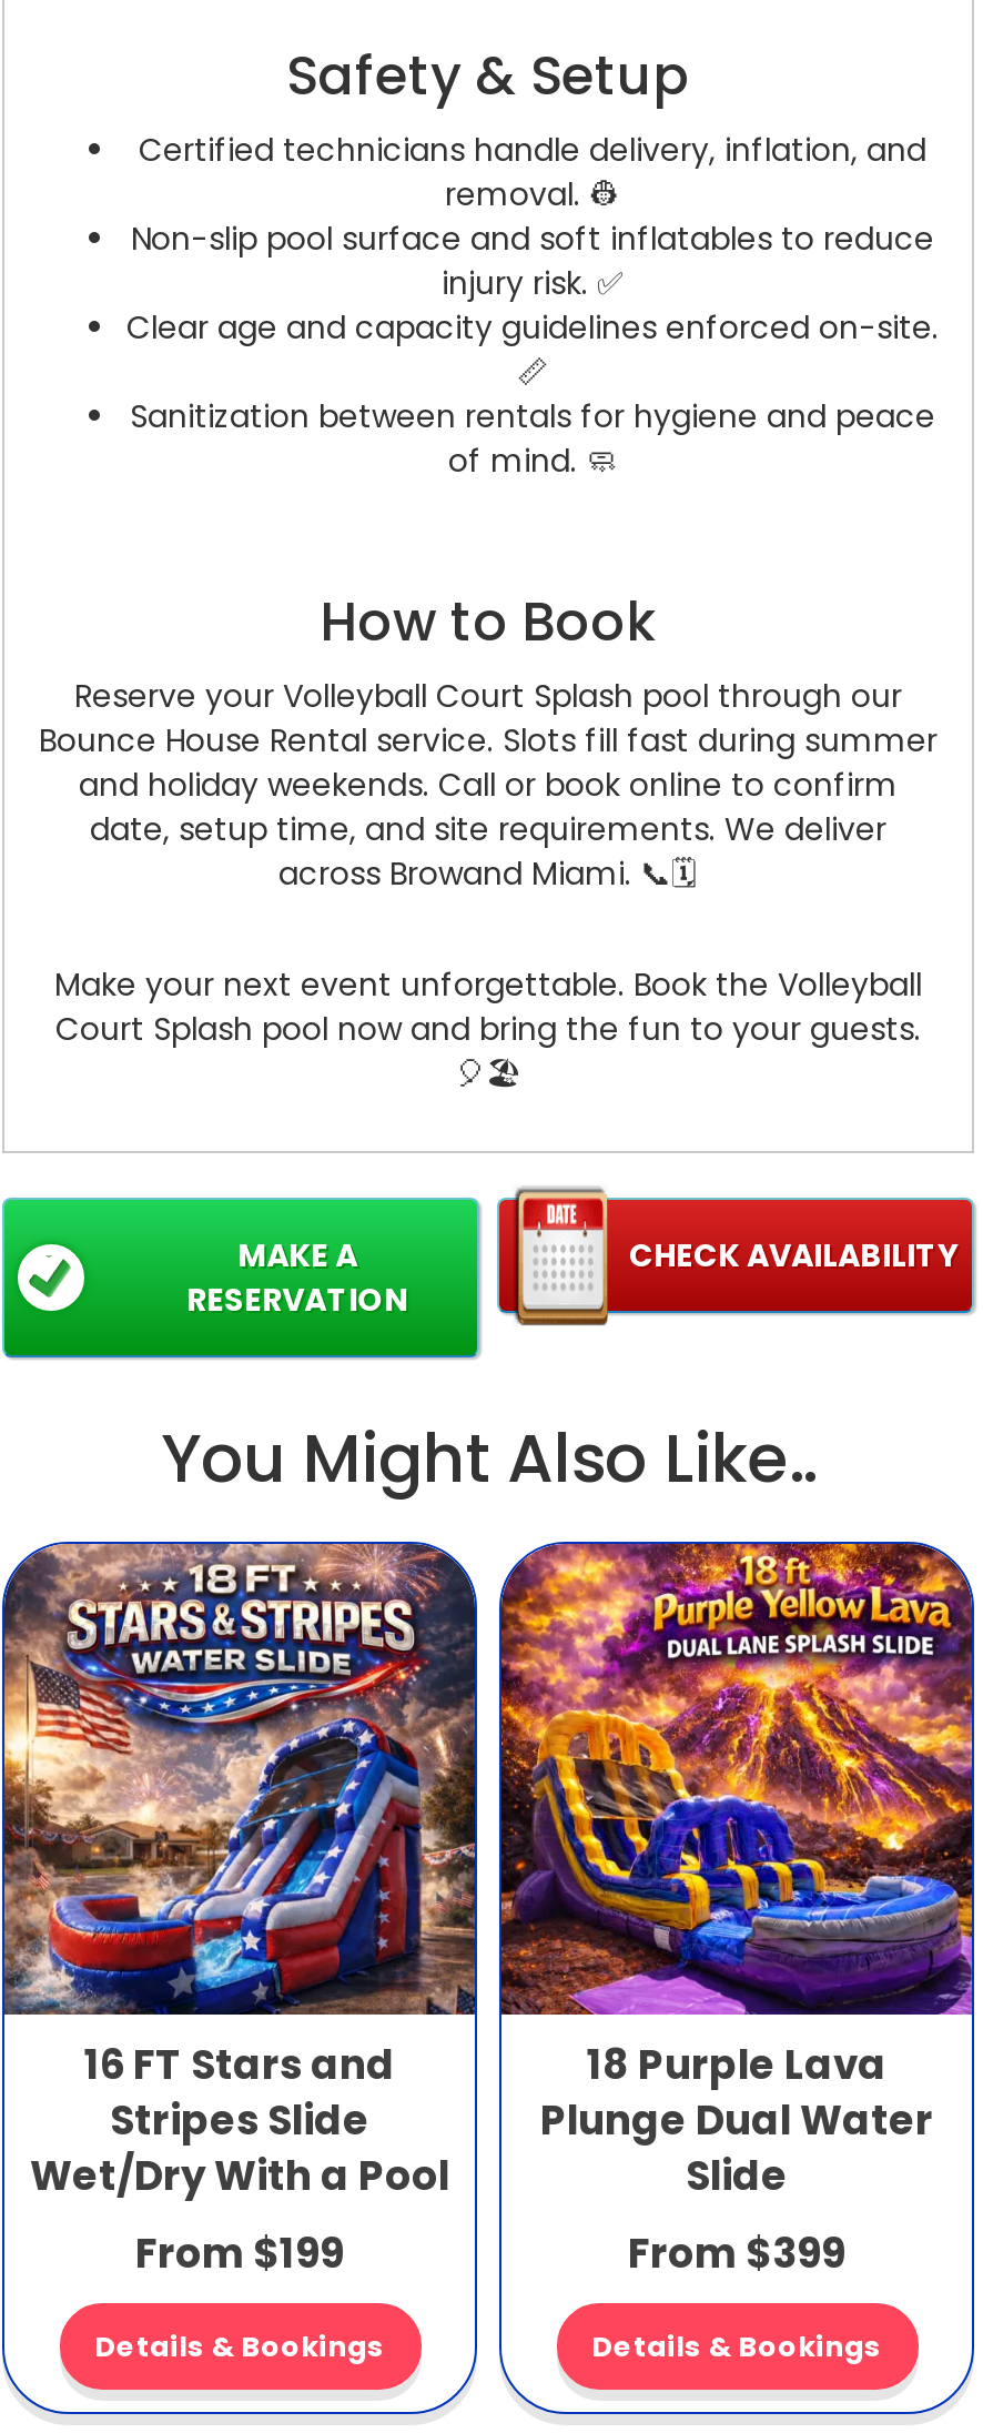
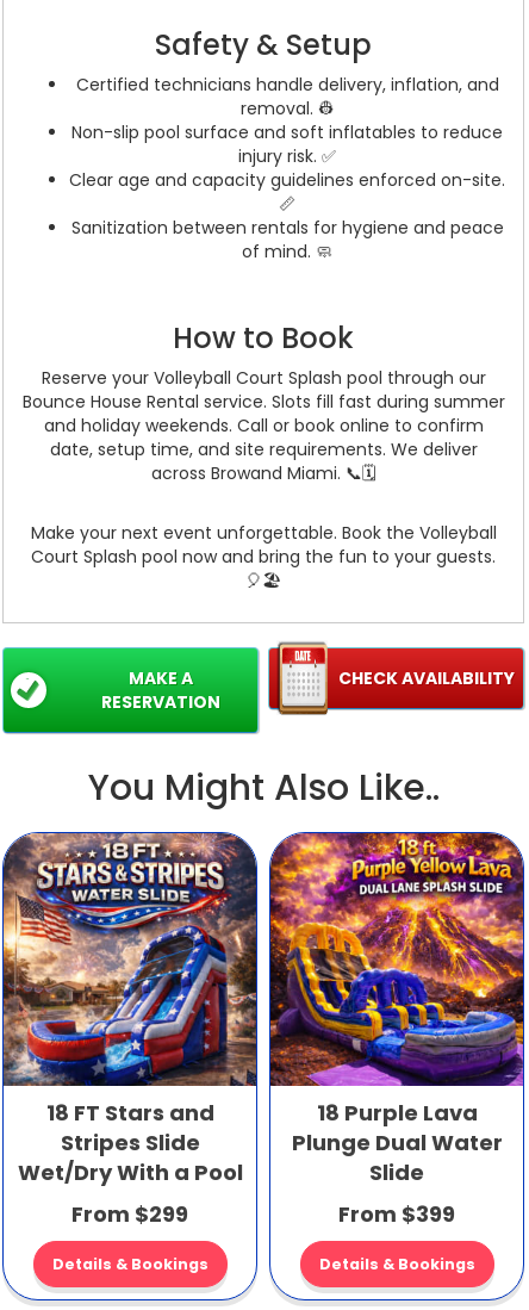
[84,2037,395,2093] 16 FT Stars and -> [46,1098,214,1127] 18 FT Stars and
[135,2226,344,2282] From $199 -> [71,1199,188,1229] From $299

